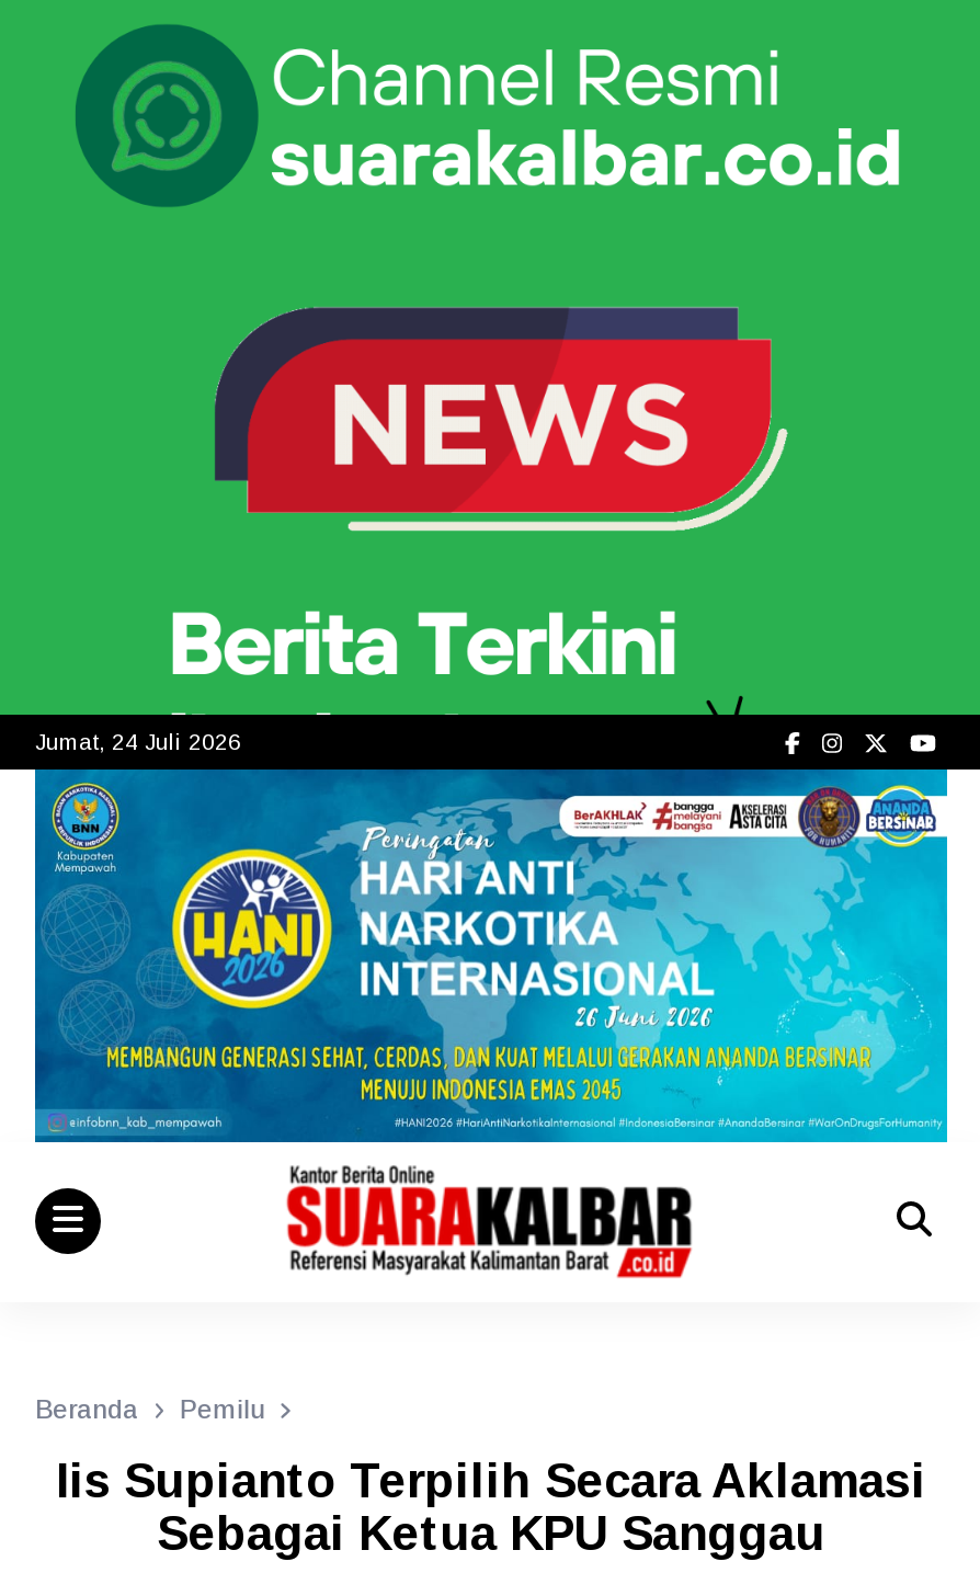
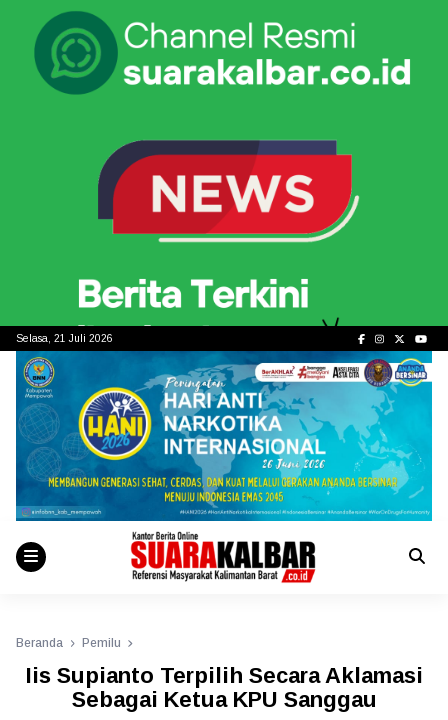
[35,729,241,753] Jumat, 24 Juli 2026 -> [16,332,113,343] Selasa, 21 Juli 2026

